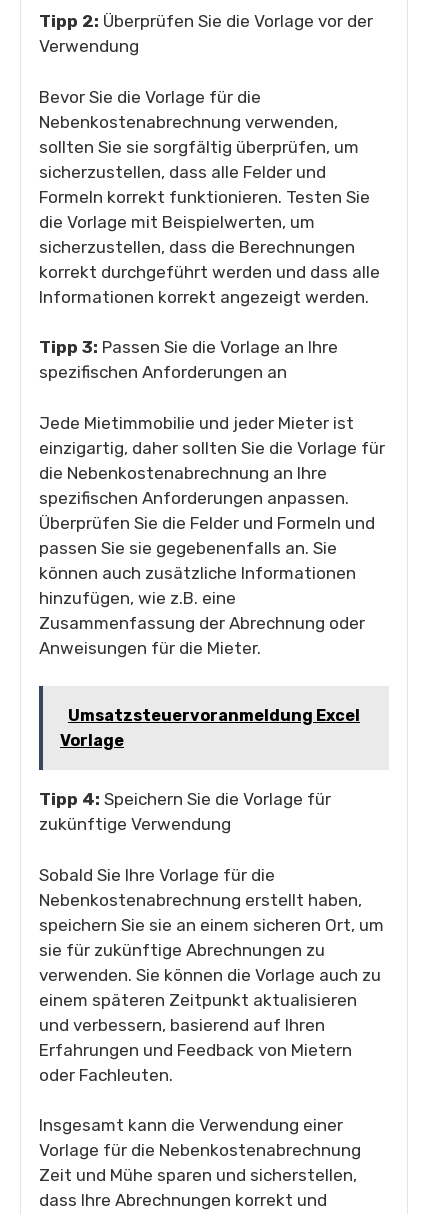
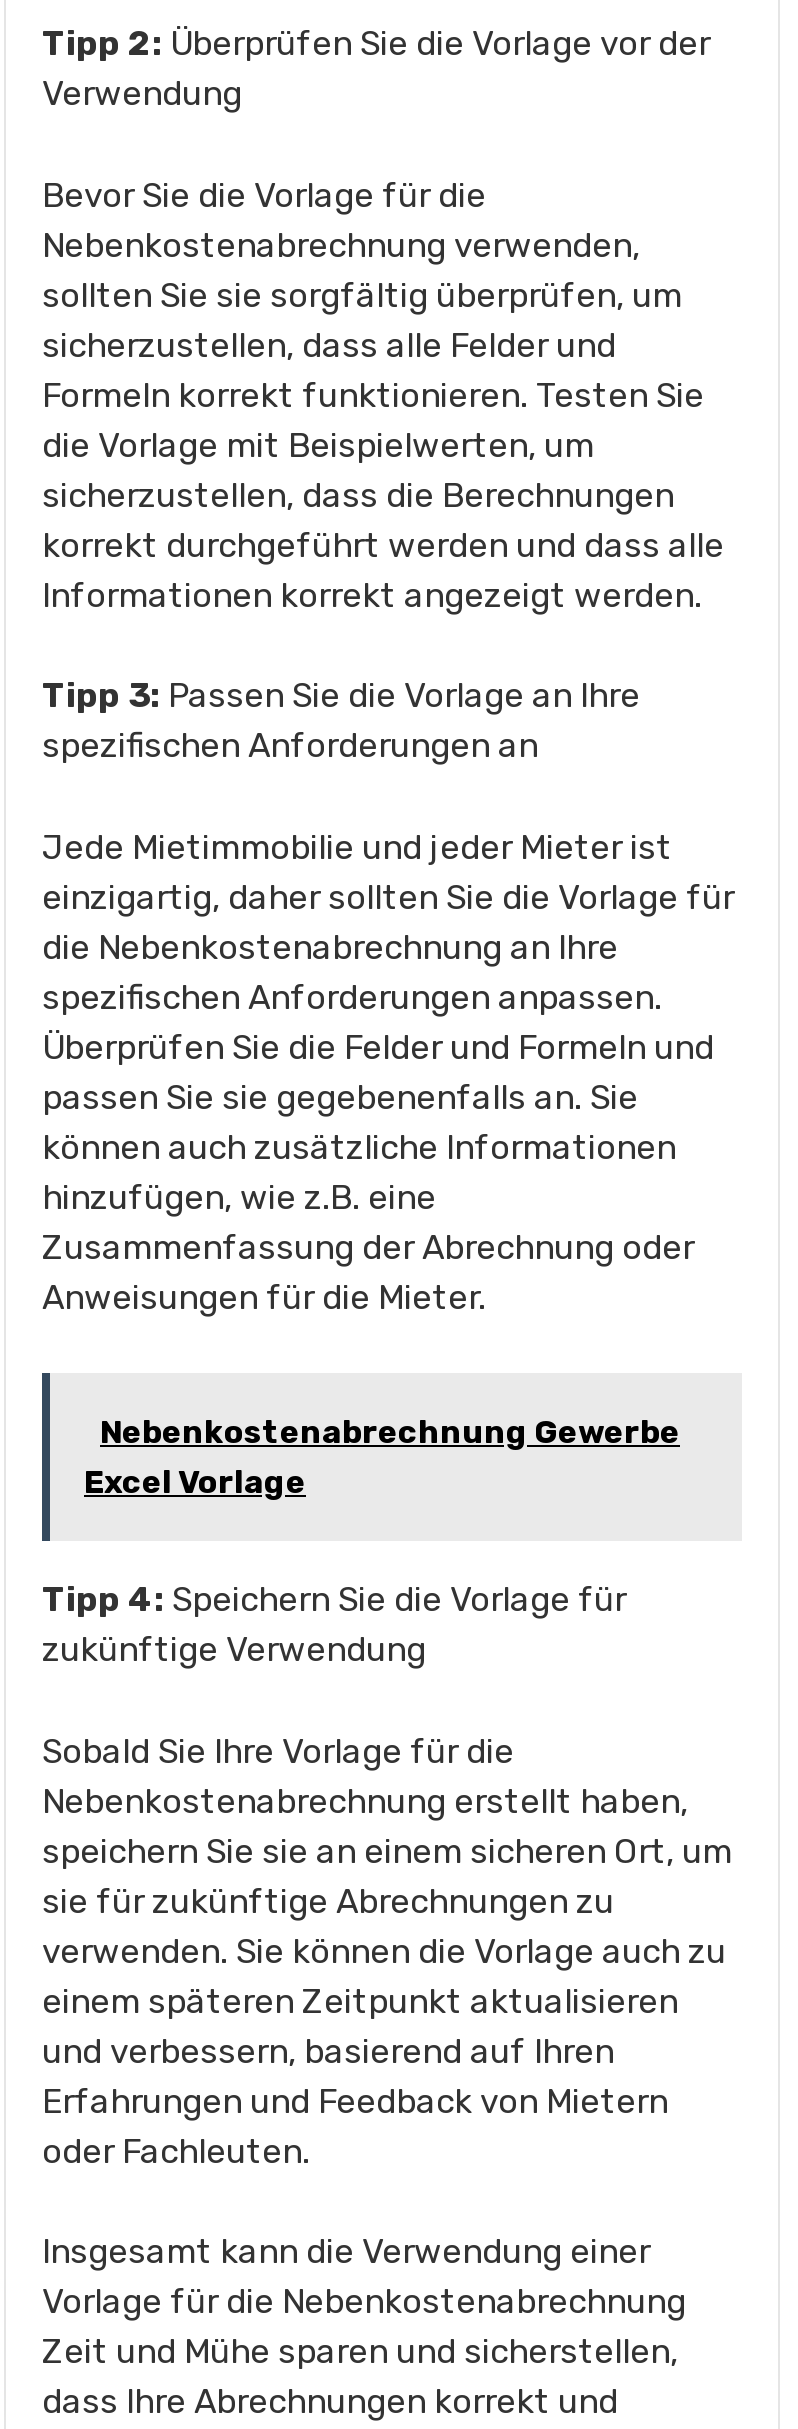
[60,706,360,750] Umsatzsteuervoranmeldung Excel | Vorlage -> [84,1413,680,1501] Nebenkostenabrechnung Gewerbe | Excel Vorlage

